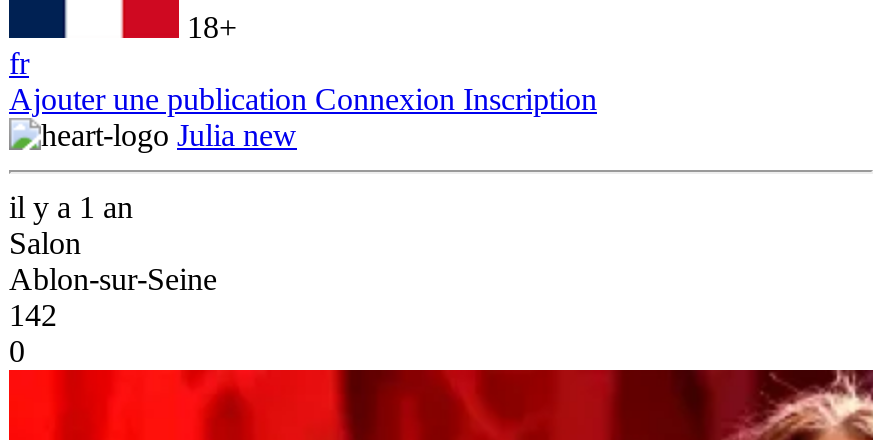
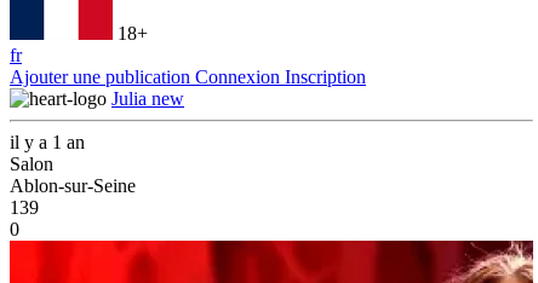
[9,298,57,332] 142 -> [10,197,39,218] 139

